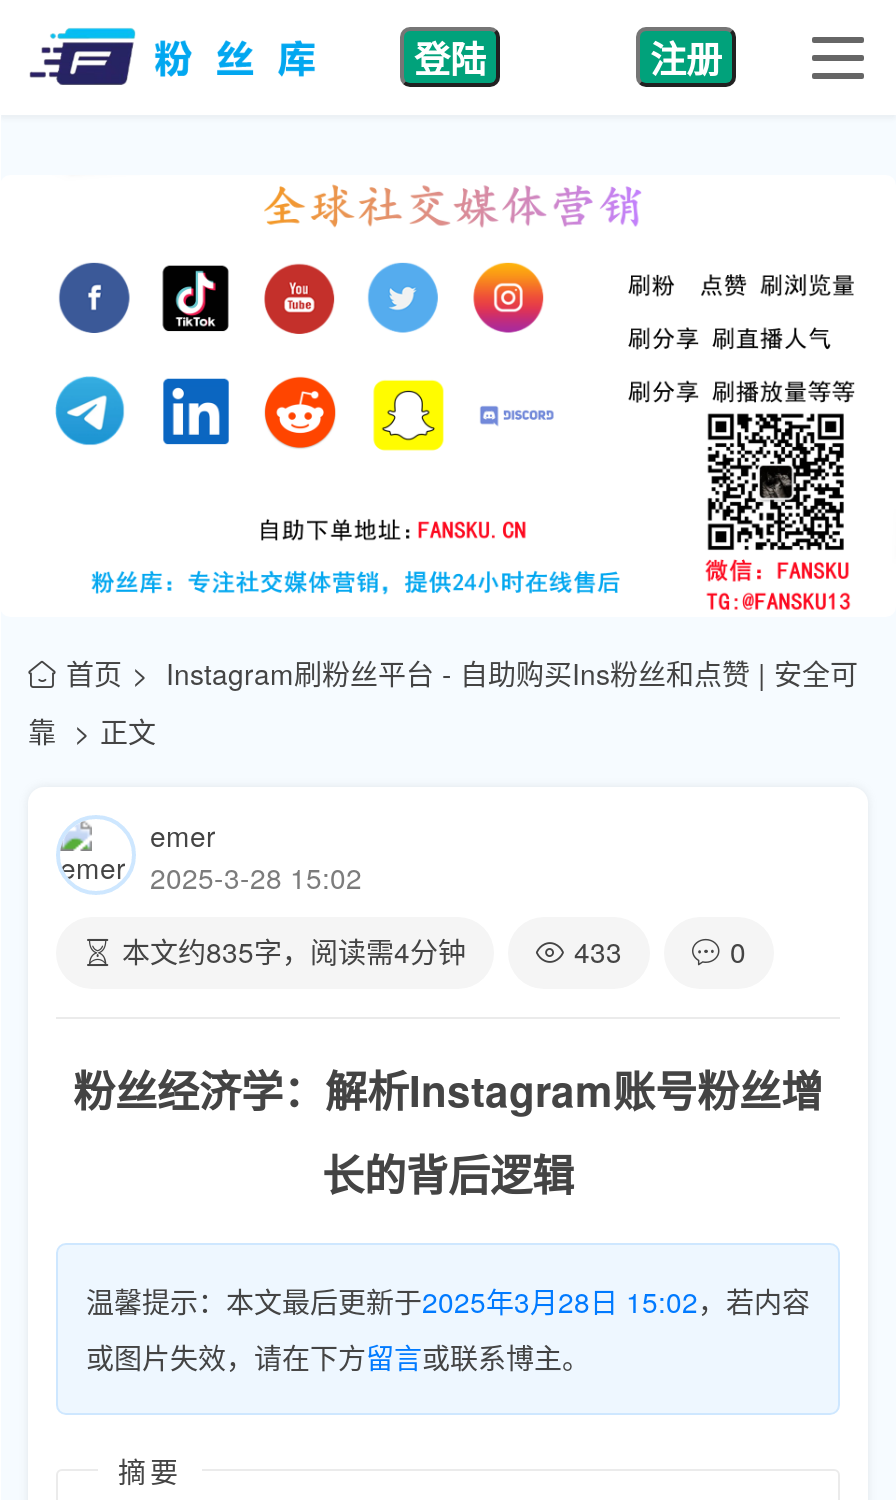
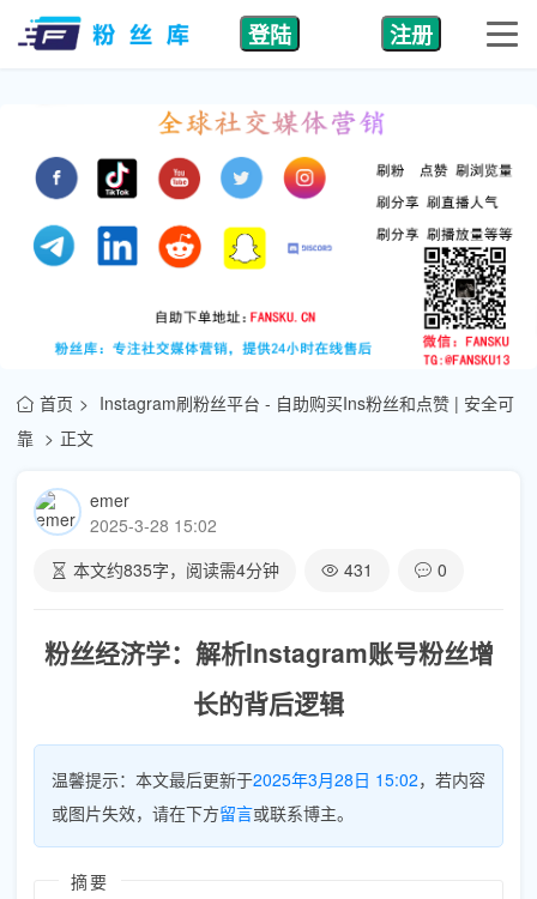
[574,931,622,971] 433 -> [344,557,373,581] 431

